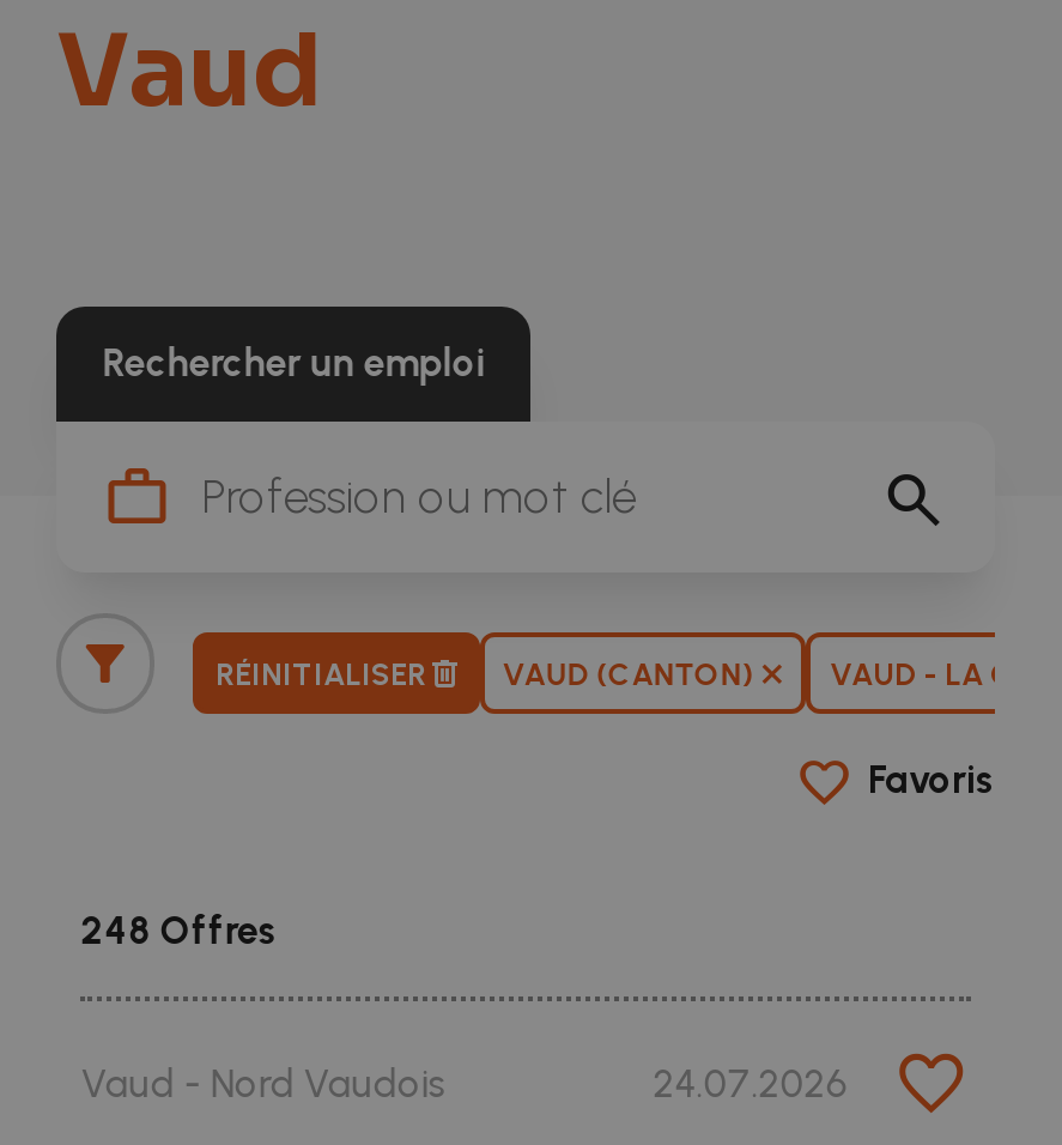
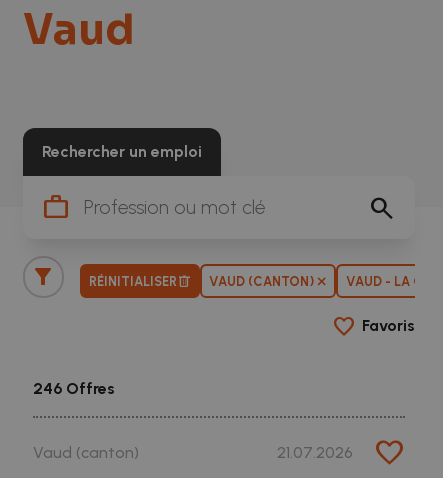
[81,908,278,953] 248 Offres -> [33,379,115,398] 246 Offres
[81,1061,847,1107] Vaud - Nord Vaudois | 24.07.2026 -> [33,443,353,462] Vaud (canton) | 21.07.2026

